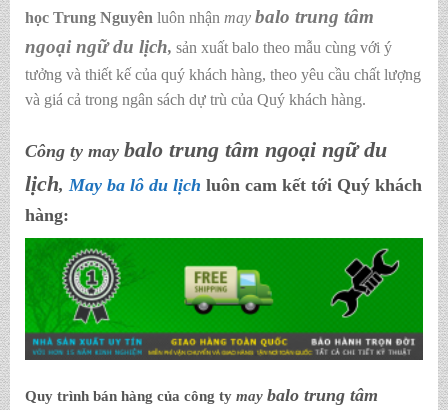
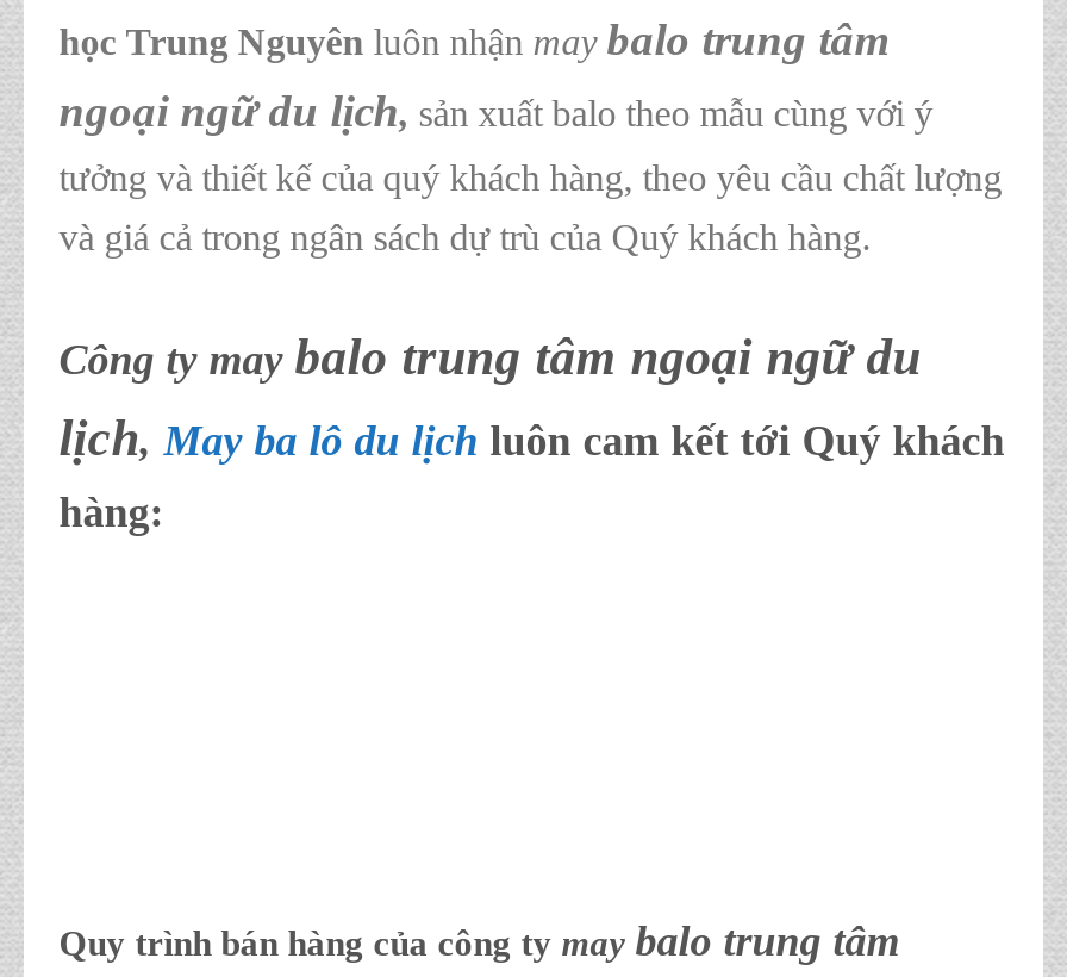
[24,237,424,361] [image] -> none

